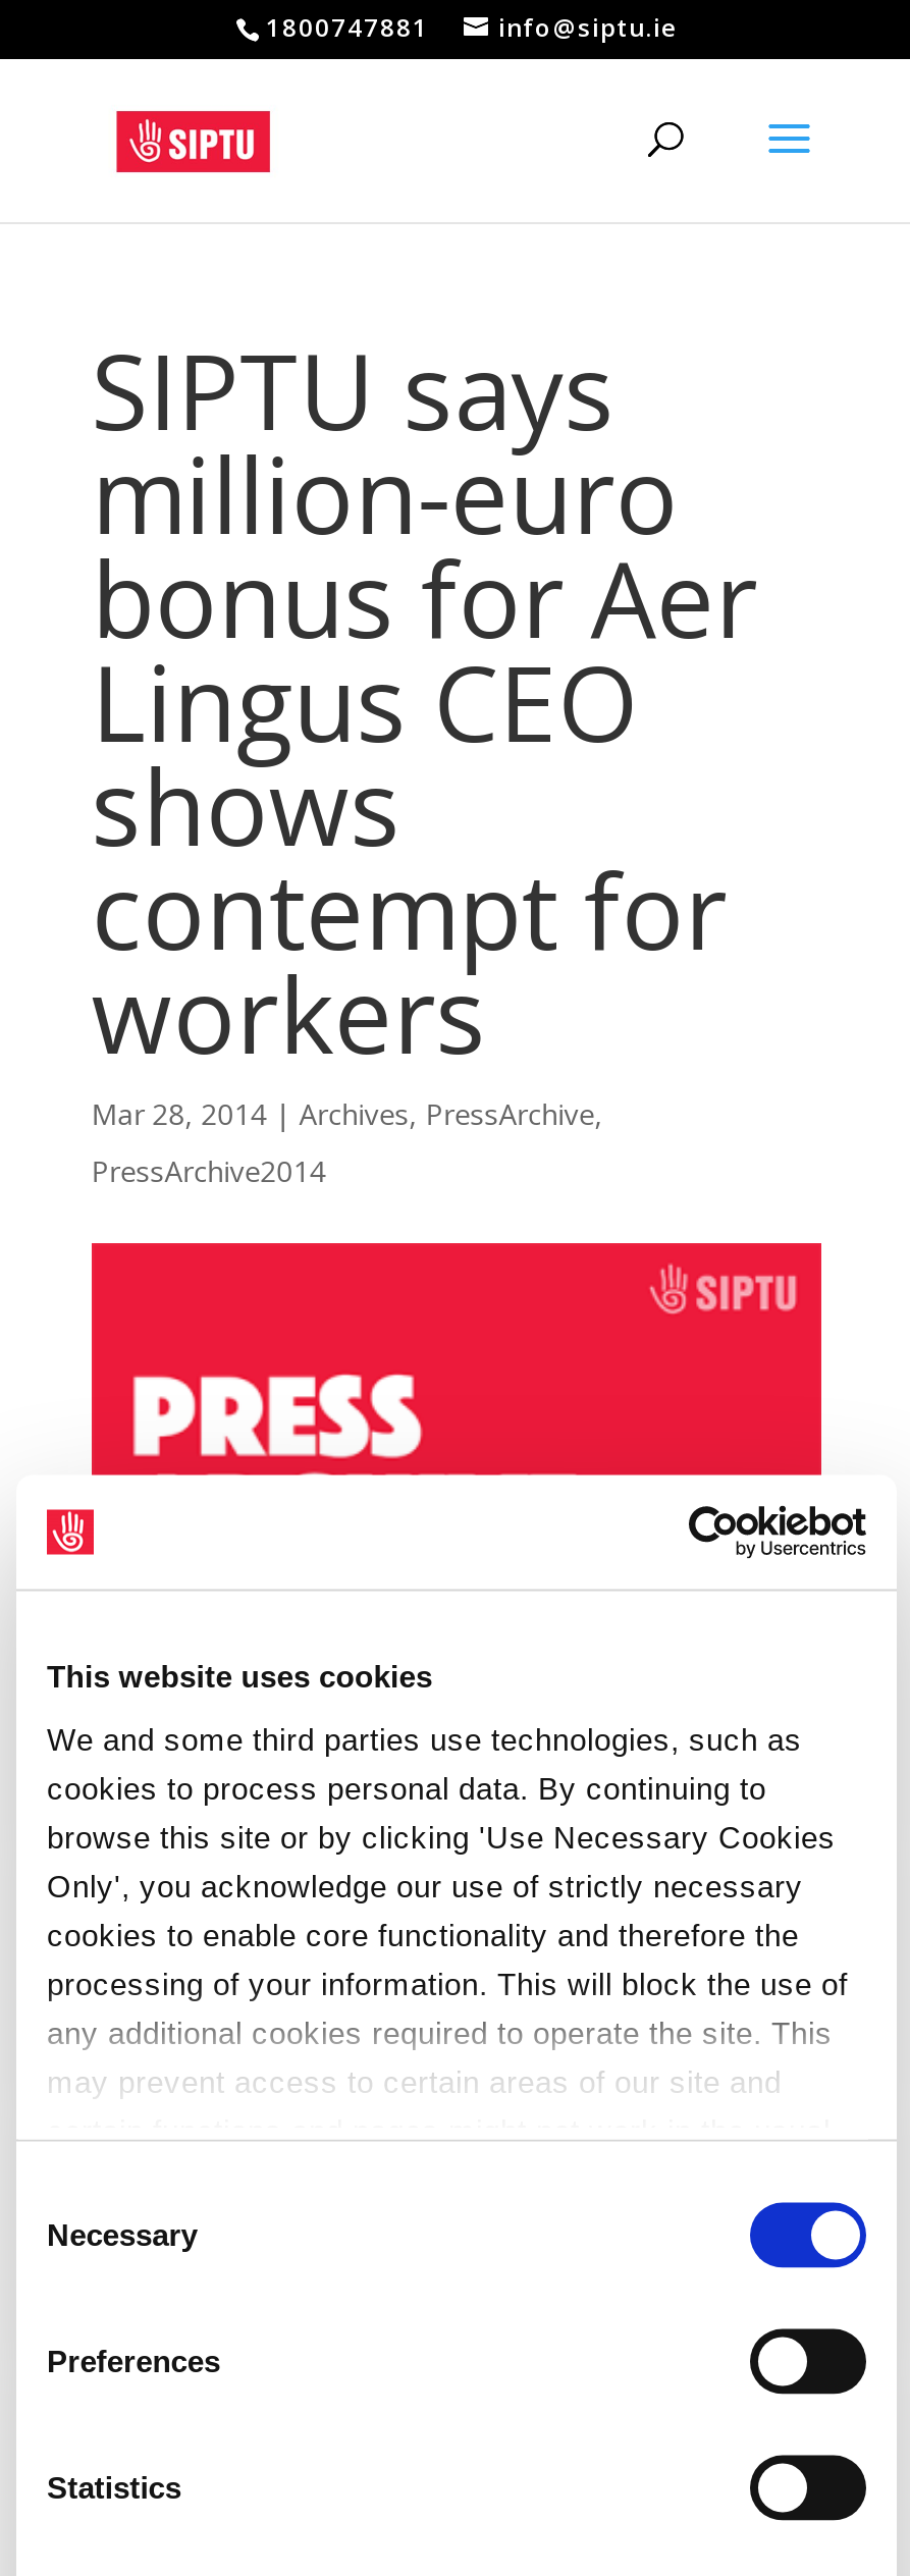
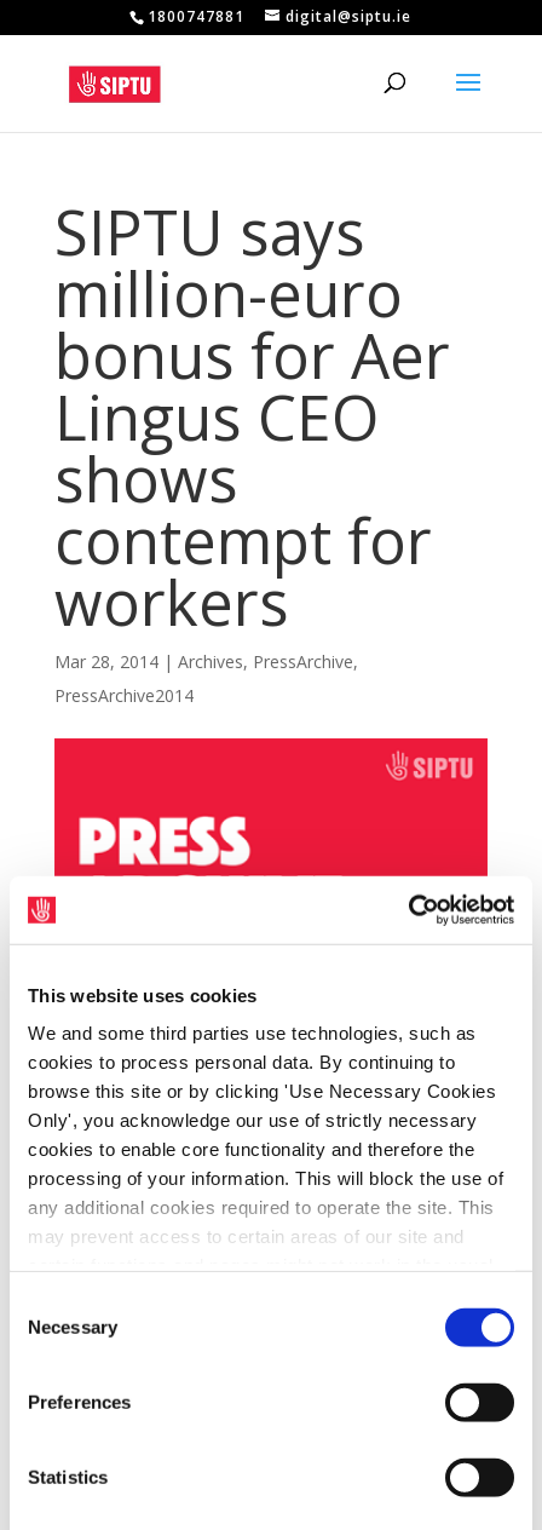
[498,10,678,45] info@siptu.ie -> [286,6,412,27] digital@siptu.ie

